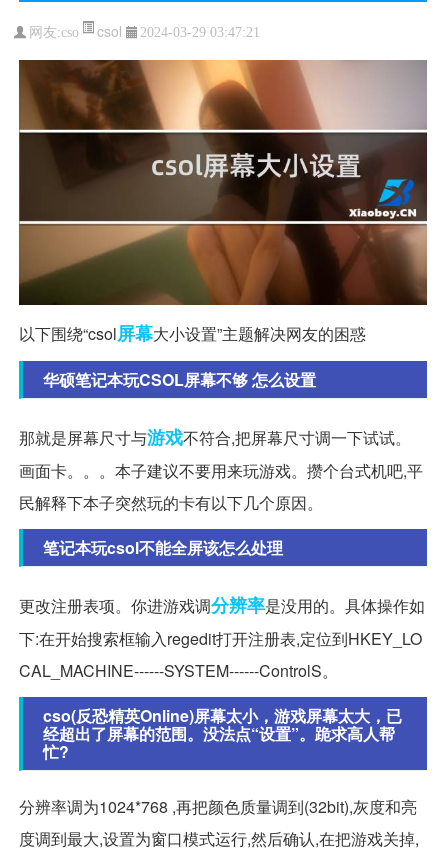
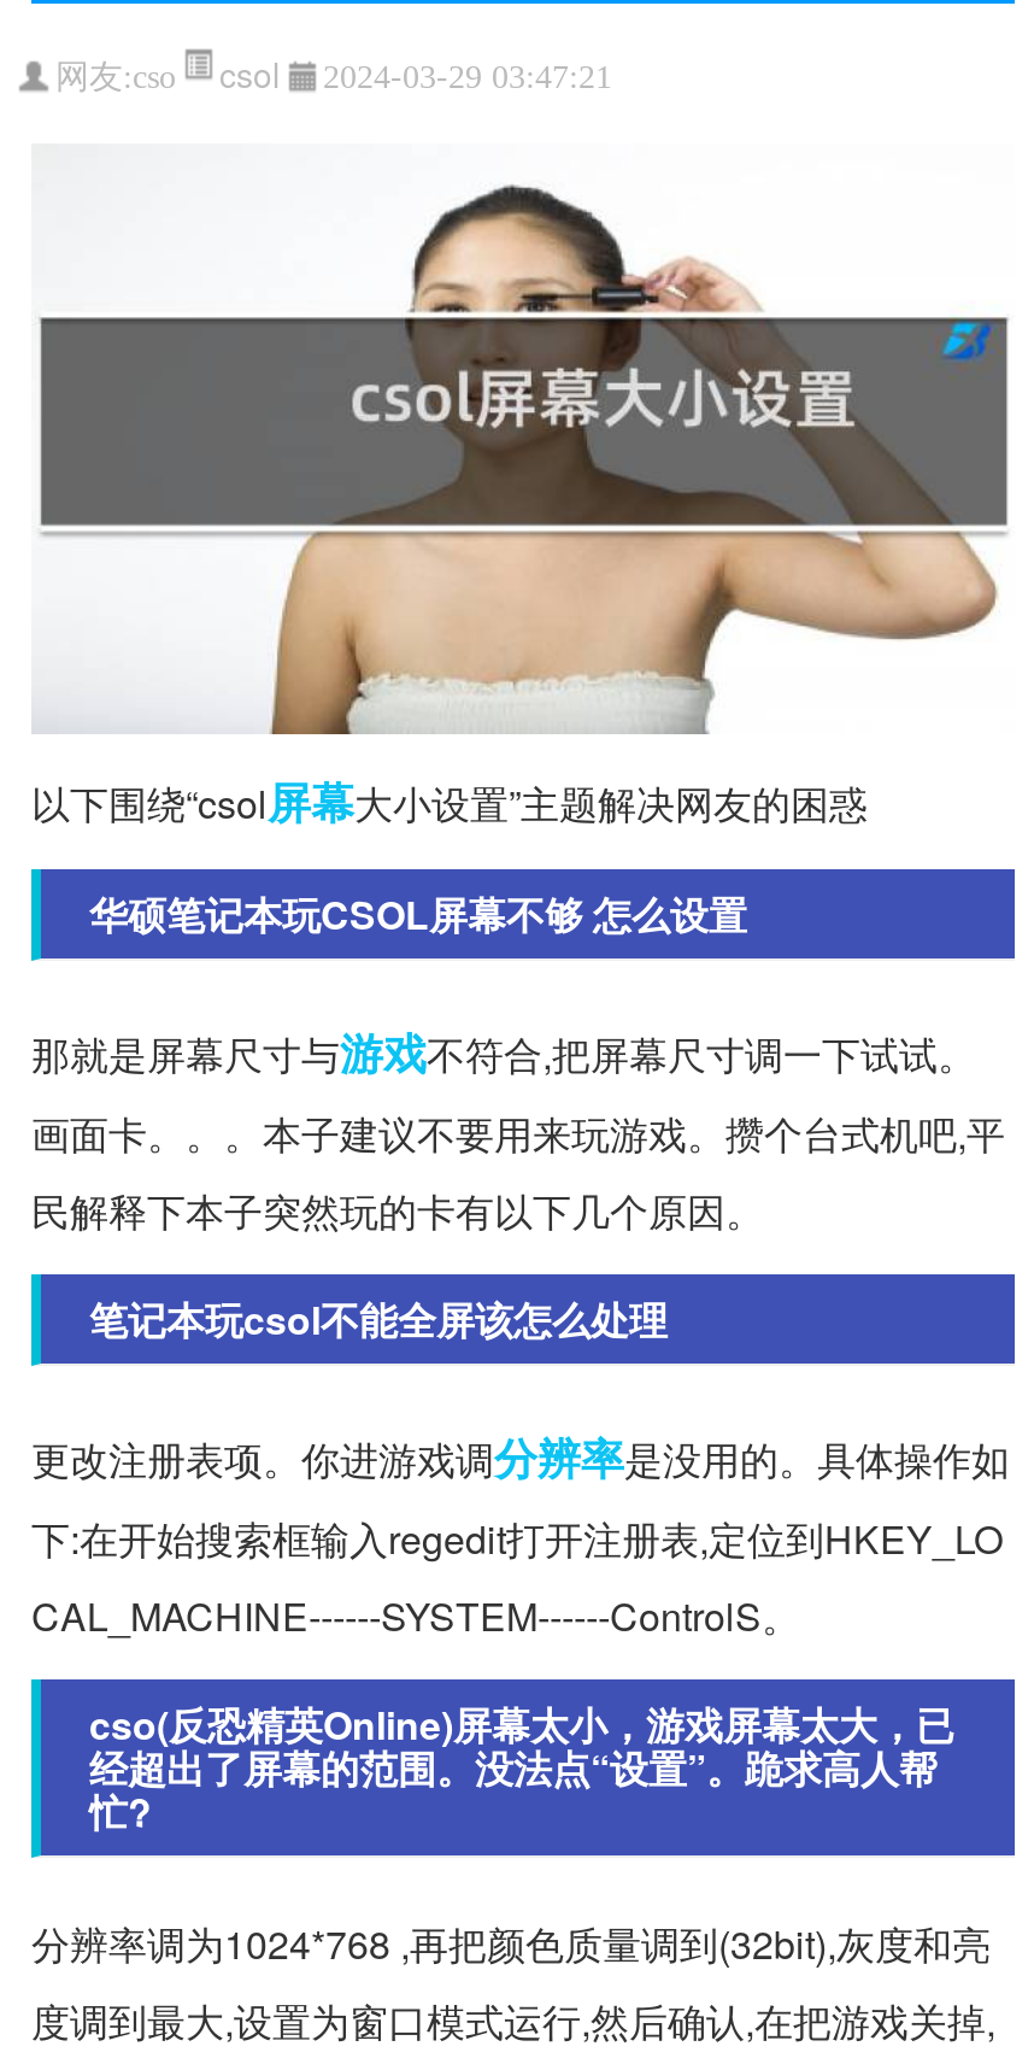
[18,59,428,306] [image] -> [31,143,1015,737] [image]

